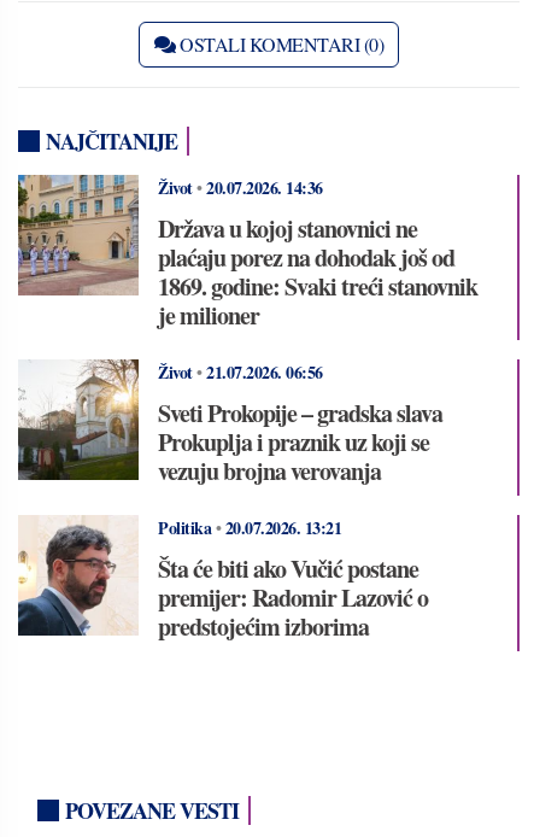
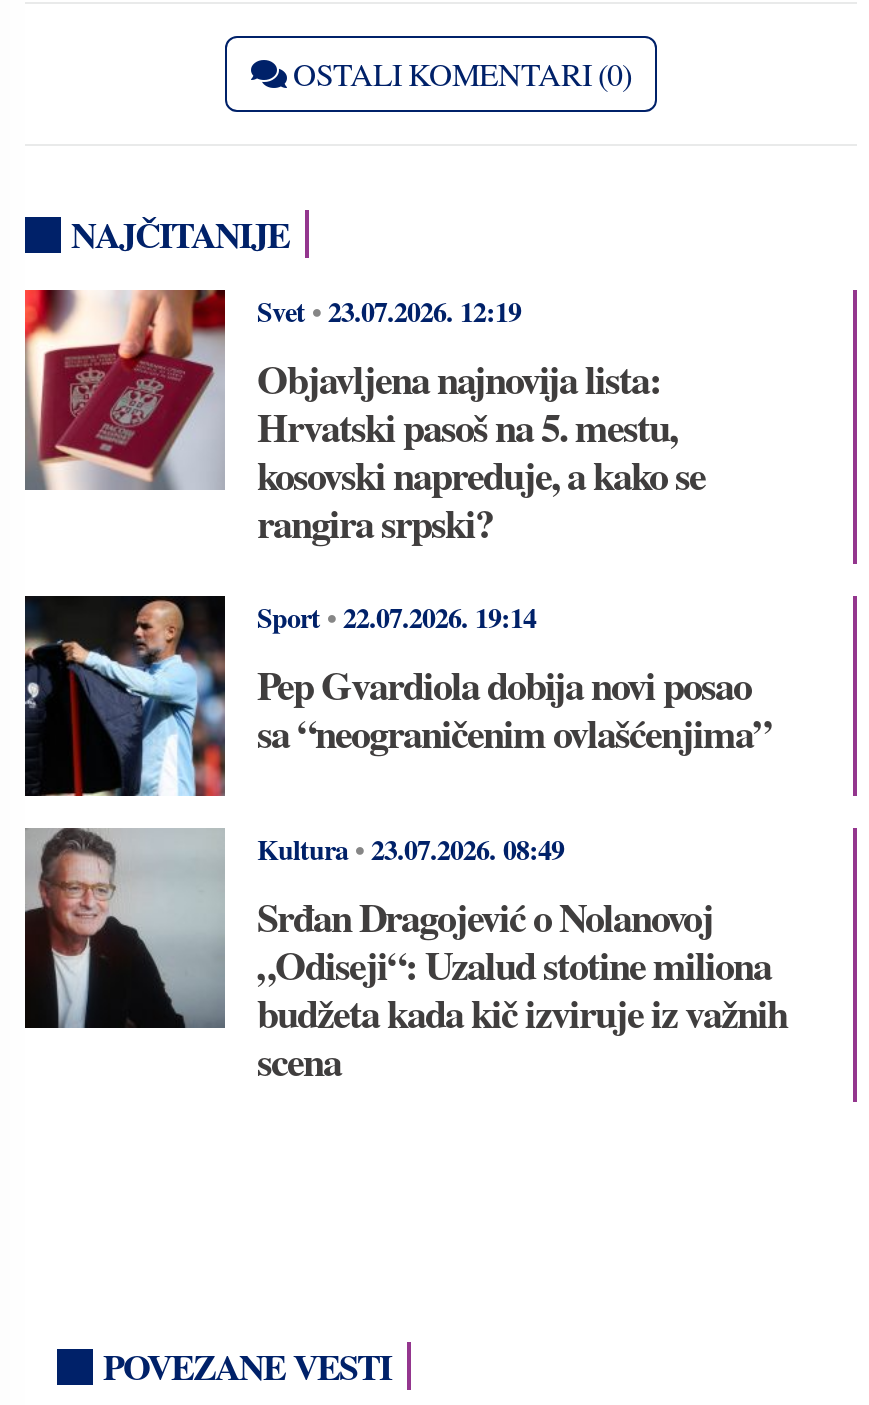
[17,174,477,333] [image] | Život •20.07.2026. 14:36 | Država u kojoj stanovnici ne | plaćaju porez na dohodak još od | 1869. godine: Svaki treći stanovnik | je milioner -> [23,288,705,552] [image] | Svet •23.07.2026. 12:19 | Objavljena najnovija lista: | Hrvatski pasoš na 5. mestu, | kosovski napreduje, a kako se | rangira srpski?
[17,358,442,489] [image] | Život • 21.07.2026. 06:56 | Sveti Prokopije – gradska slava | Prokuplja i praznik uz koji se | vezuju brojna verovanja -> [23,594,771,798] [image] | Sport •22.07.2026. 19:14 | Pep Gvardiola dobija novi posao | sa “neograničenim ovlašćenjima”
[17,499,428,644] [image] | Politika • 20.07.2026. 13:21 | Šta će biti ako Vučić postane | premijer: Radomir Lazović o | predstojećim izborima -> [23,826,787,1090] [image] | Kultura •23.07.2026. 08:49 | Srđan Dragojević o Nolanovoj | „Odiseji“: Uzalud stotine miliona | budžeta kada kič izviruje iz važnih | scena

